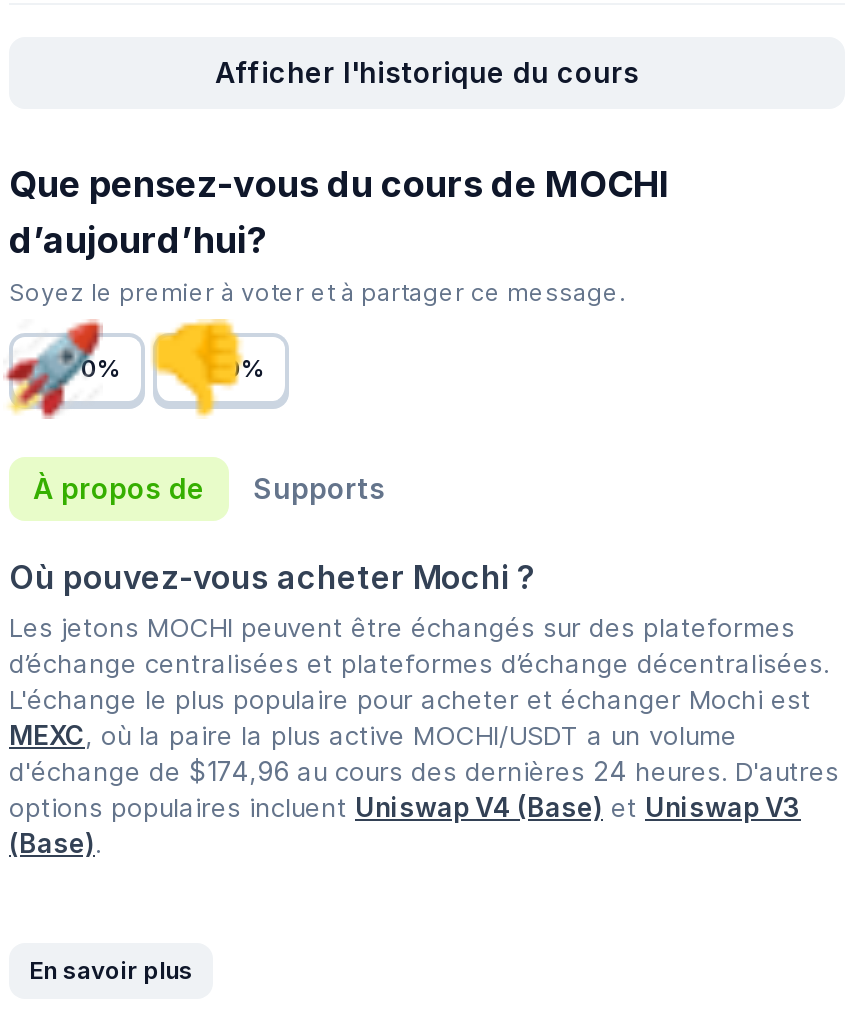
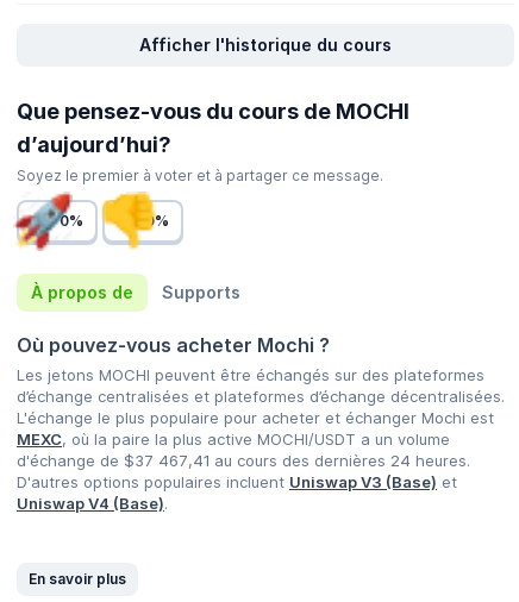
[9,755,839,859] d'échange de $174,96 au cours des dernières 24 heures. D'autres | options populaires incluent Uniswap V4 (Base) et Uniswap V3 | (Base). -> [17,451,470,513] d'échange de $37 467,41 au cours des dernières 24 heures. | D'autres options populaires incluent Uniswap V3 (Base) et | Uniswap V4 (Base).

